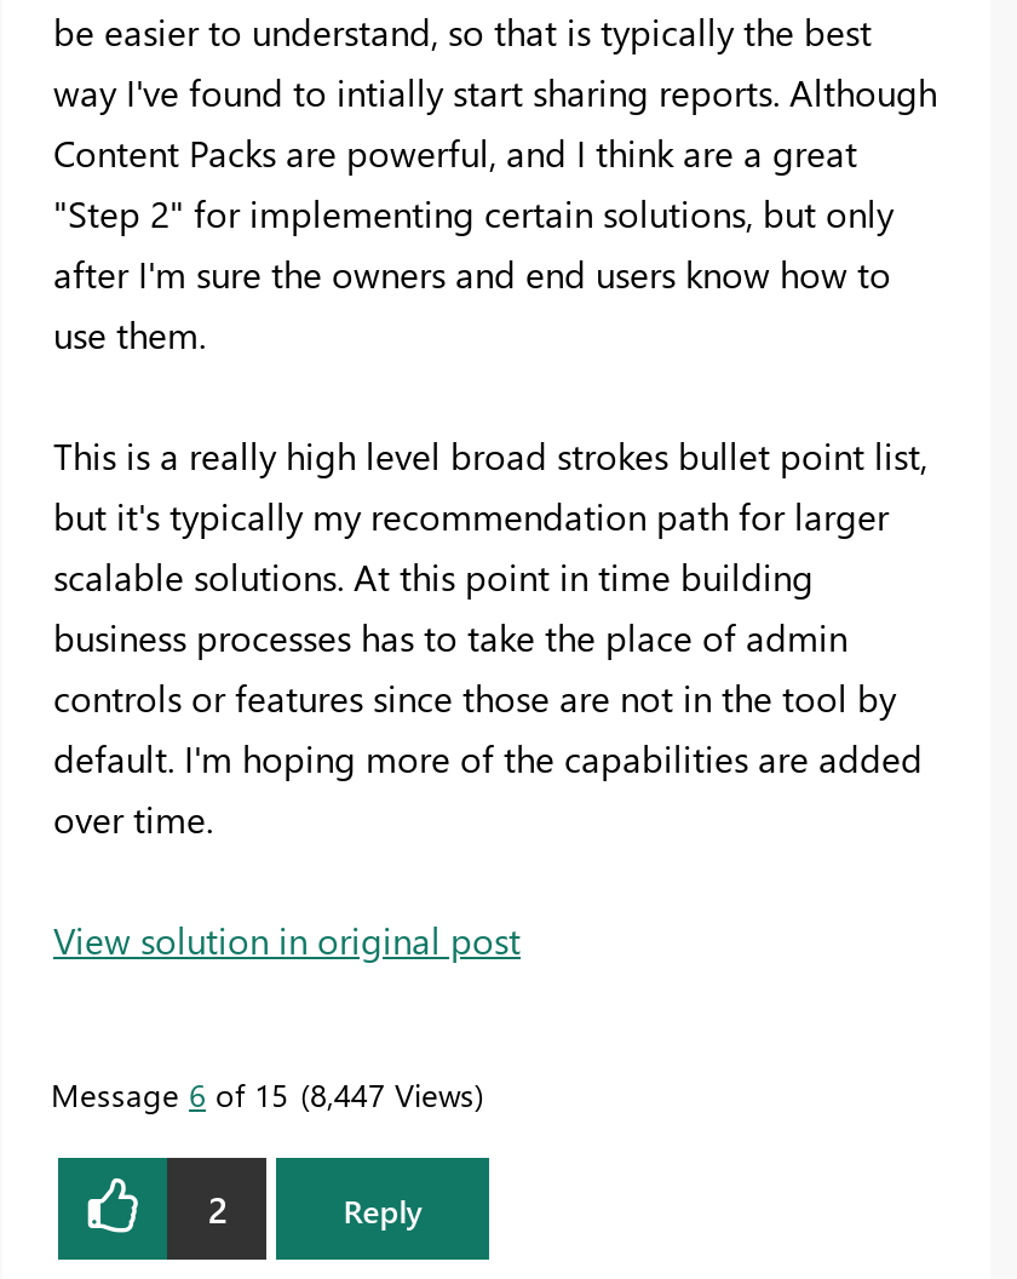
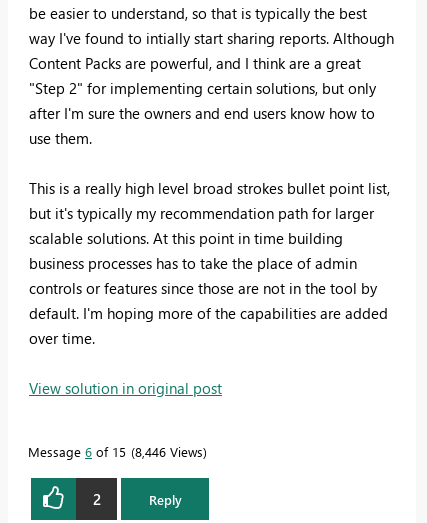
[51,1073,475,1115] Message 6 of 15 8,447 Views -> [28,443,203,460] Message 6 of 15 8,446 Views

